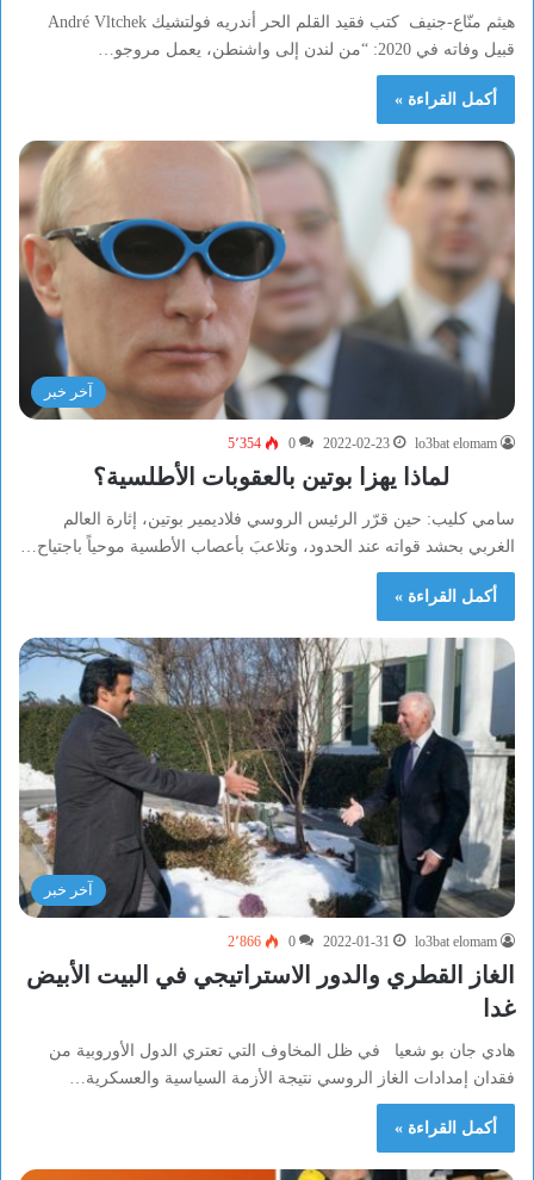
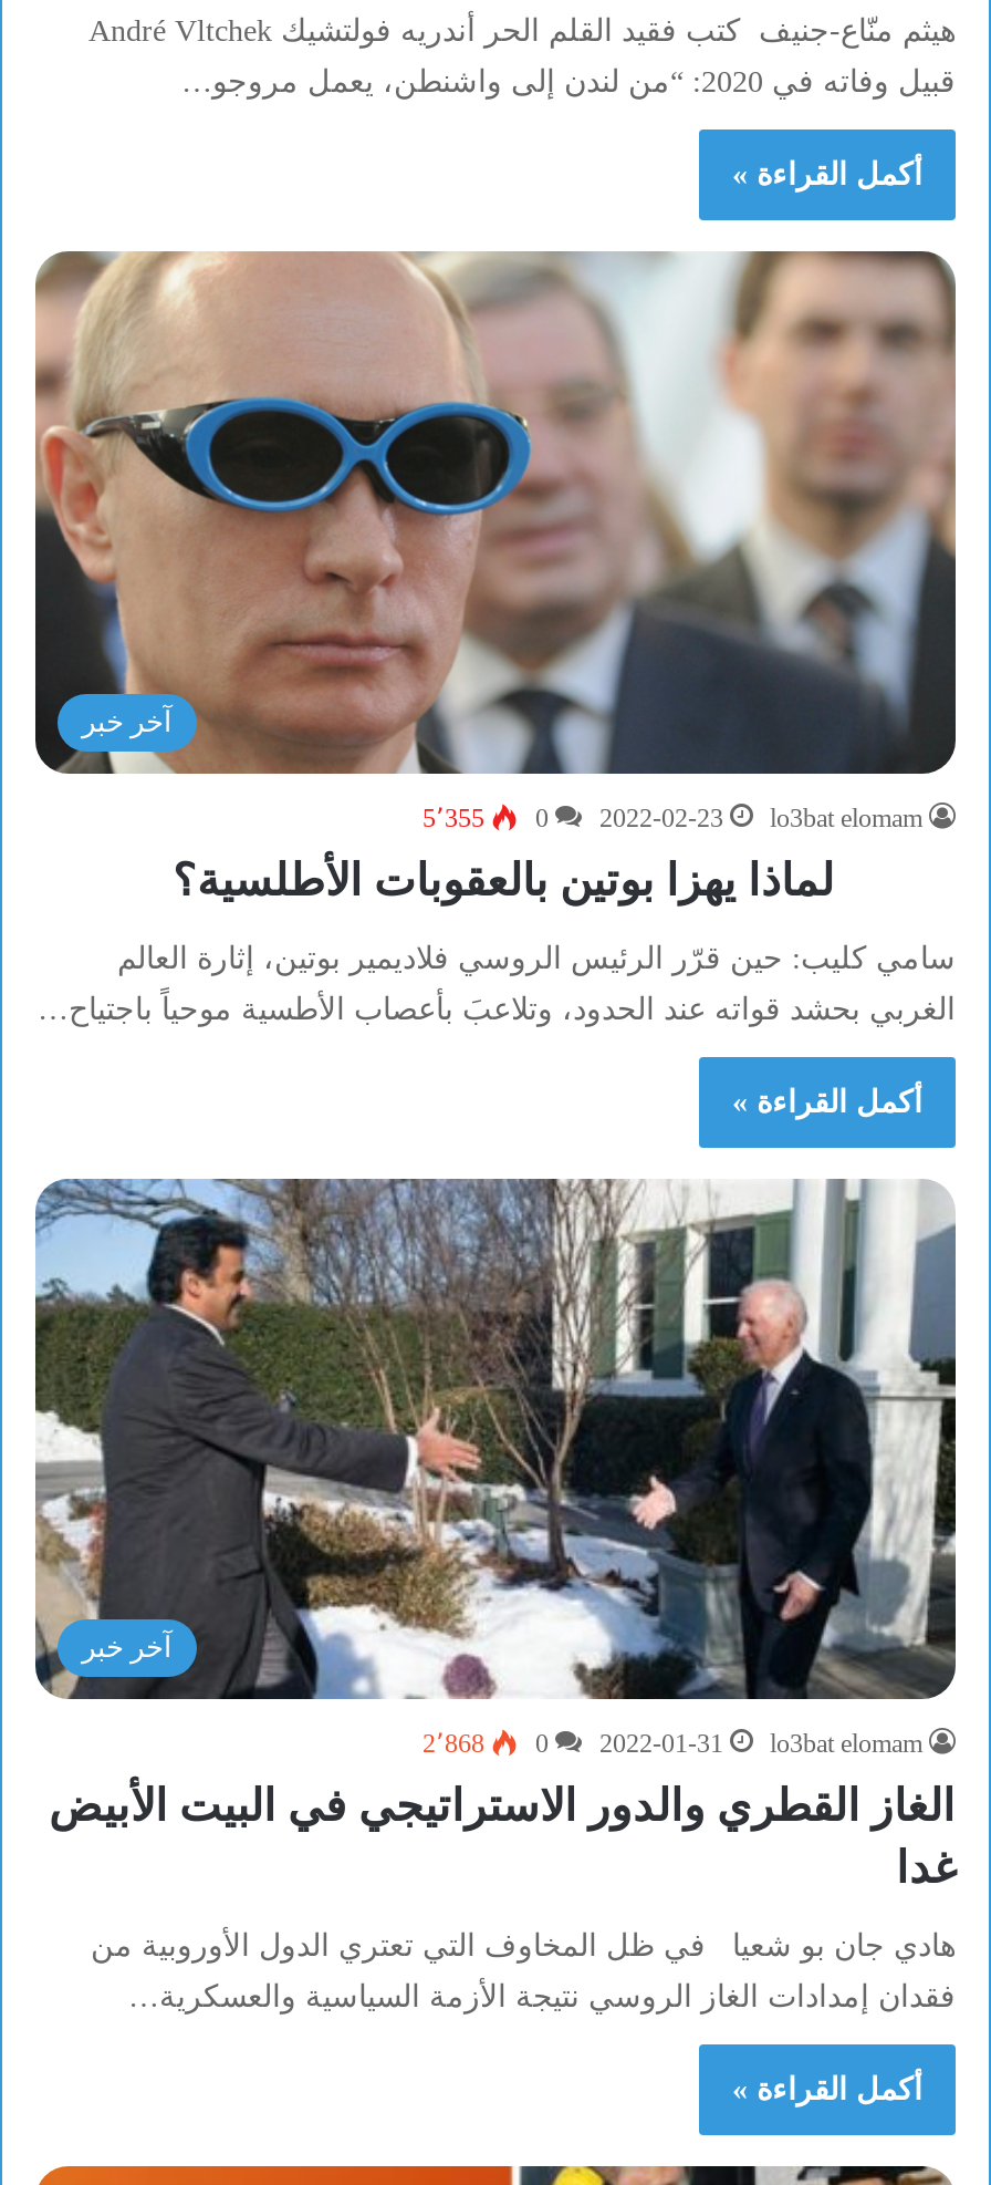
[228,435,497,452] 5٬354 0 2022-02-23 lo3bat elomam -> [423,803,922,834] 5٬355 0 2022-02-23 lo3bat elomam
[228,933,497,950] 2٬866 0 2022-01-31 lo3bat elomam -> [423,1728,922,1759] 2٬868 0 2022-01-31 lo3bat elomam

